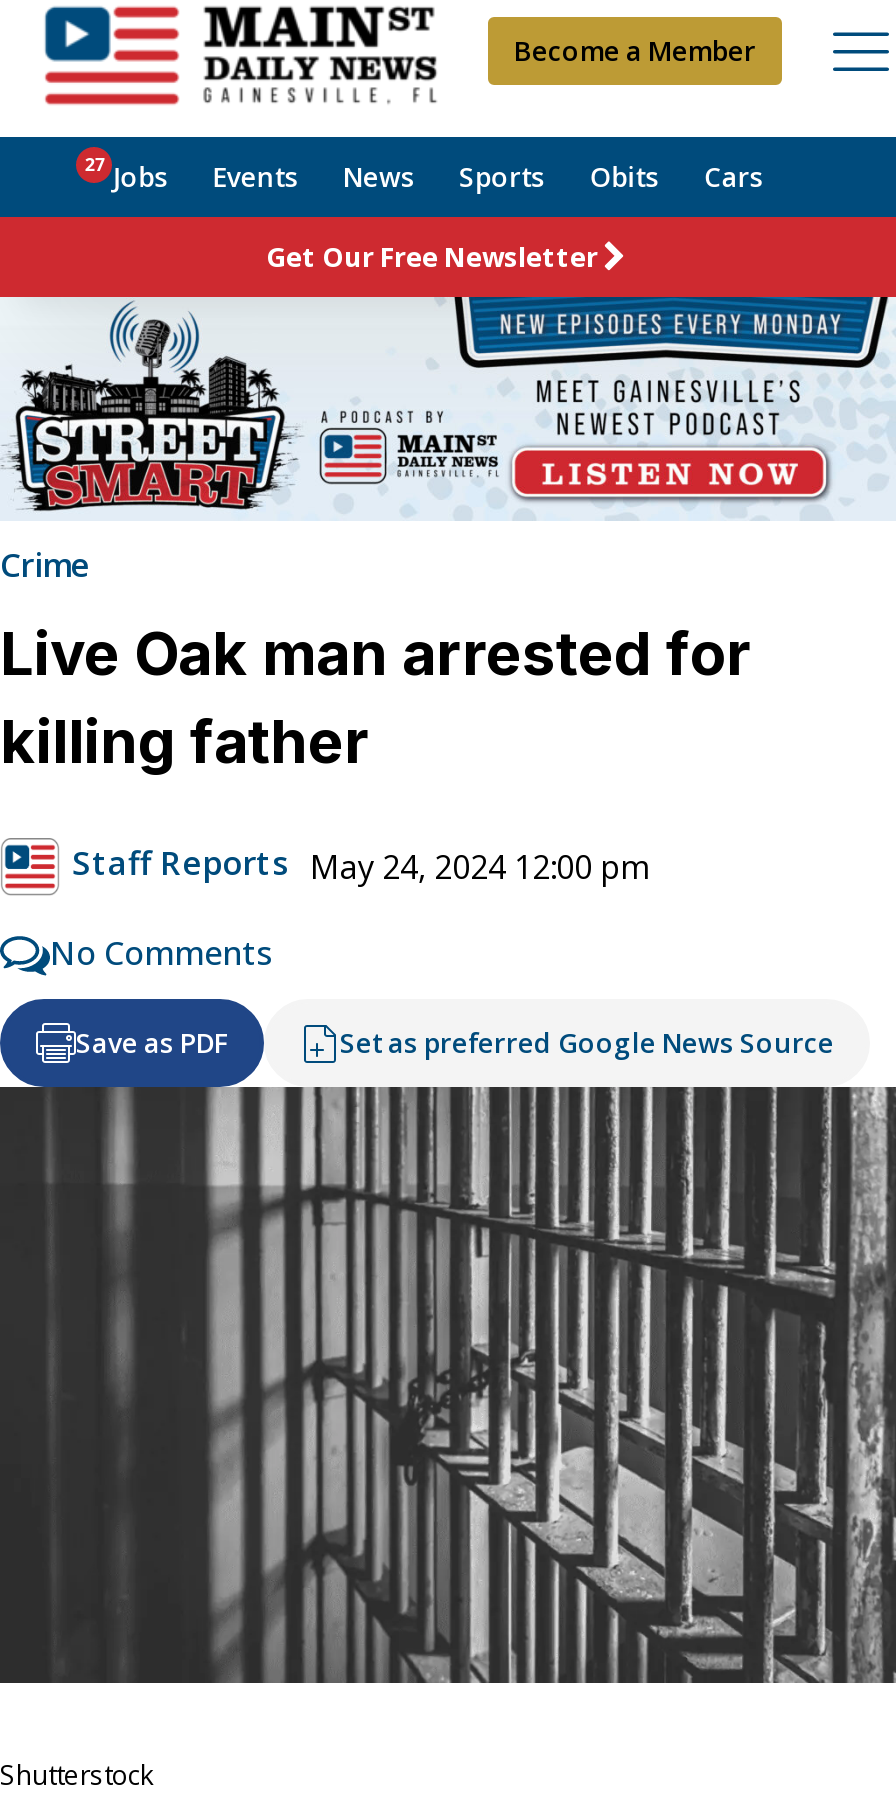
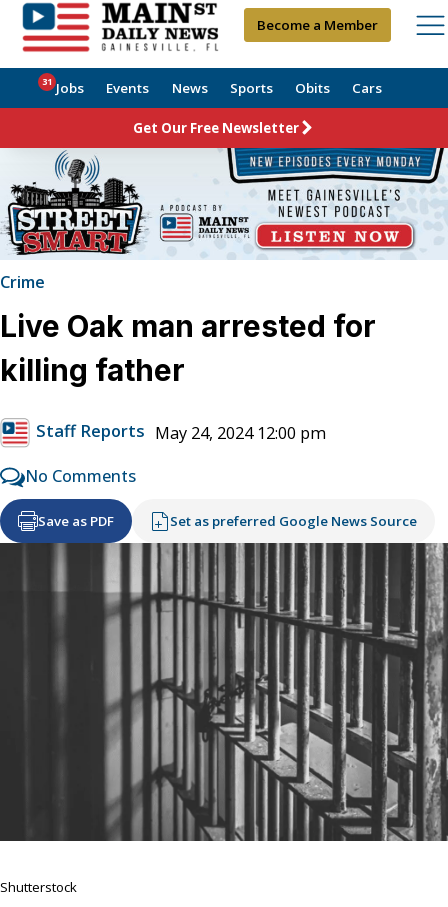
[85,151,764,195] 27 Jobs Events News Sports Obits Cars -> [42,75,382,97] 31 Jobs Events News Sports Obits Cars

